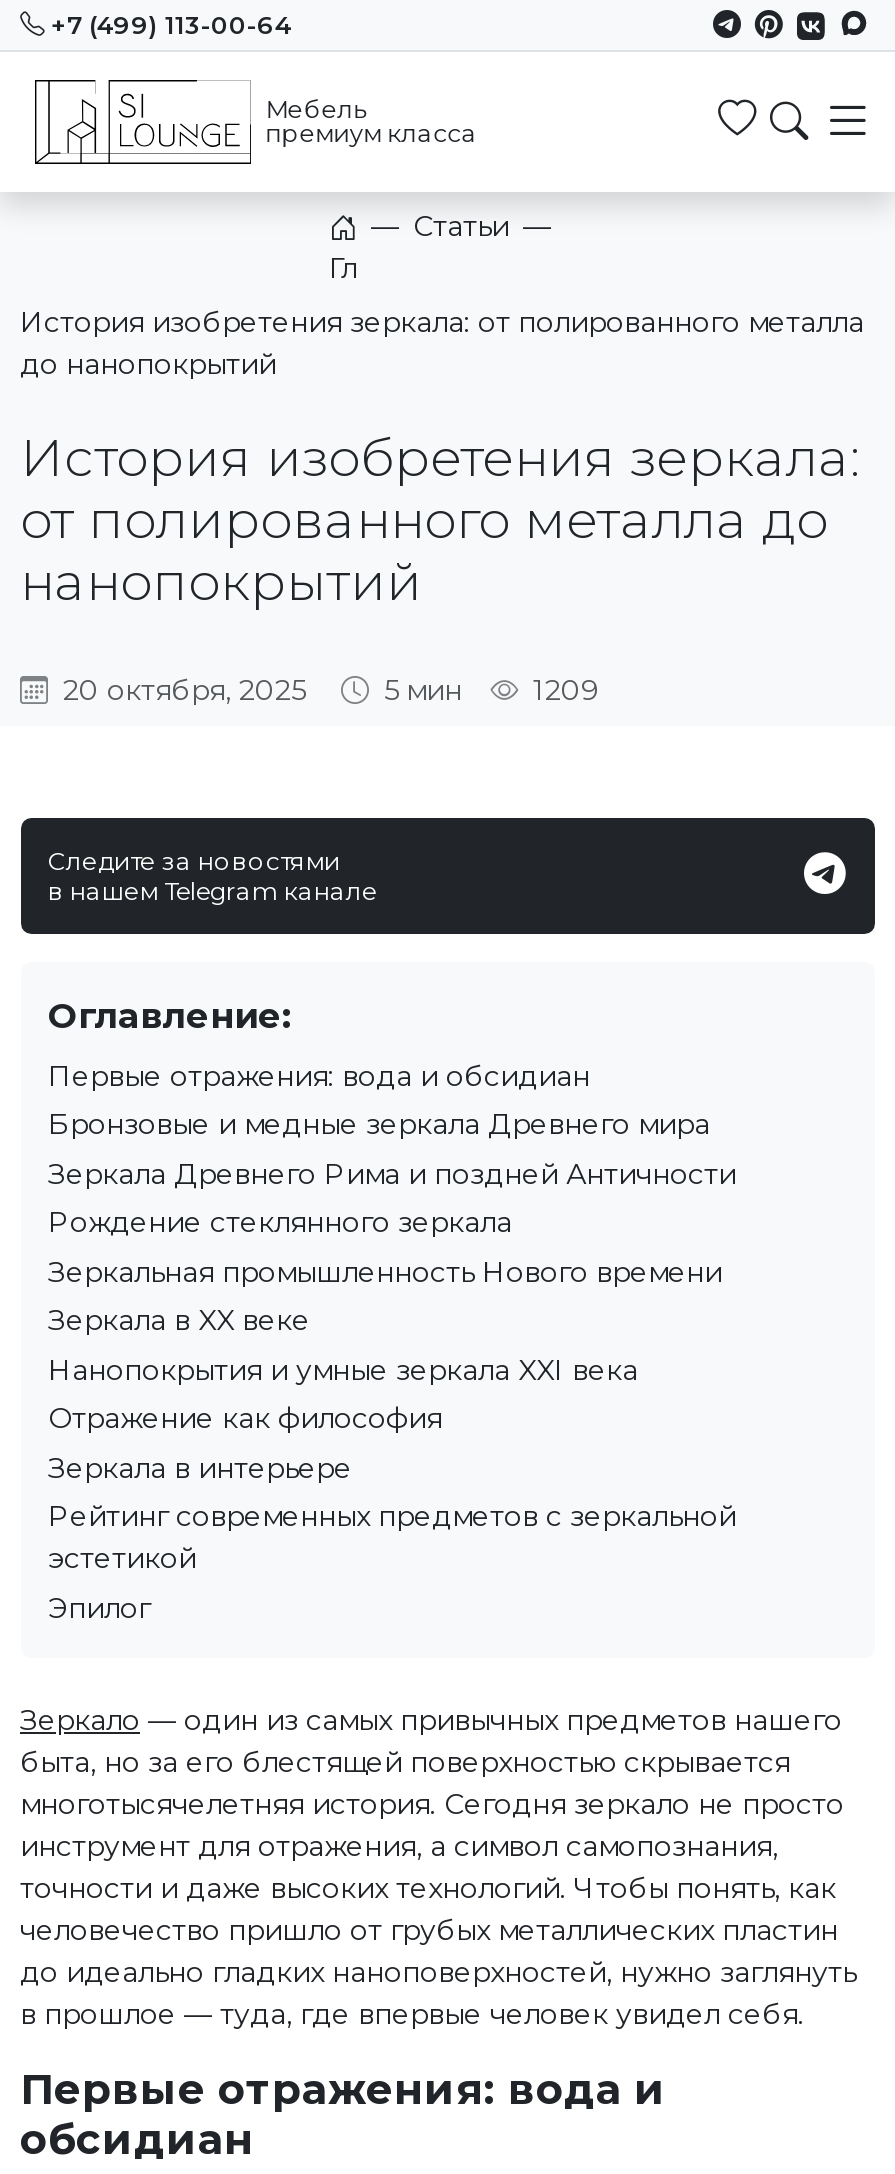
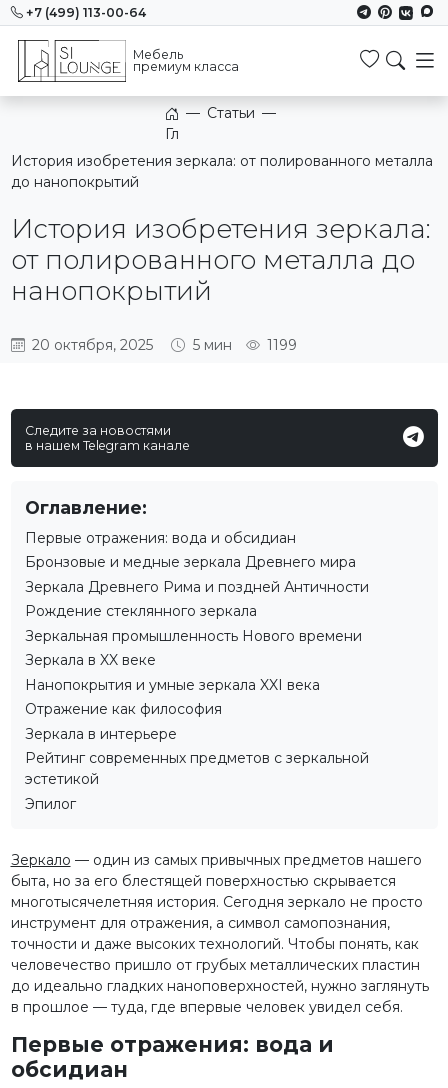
[55,672,599,708] 20 октября, 2025 5 мин 1209 -> [28,336,297,354] 20 октября, 2025 5 мин 1199

